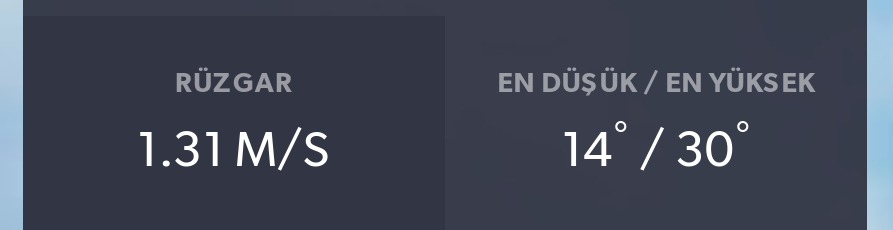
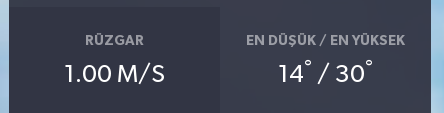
[137,128,331,176] 1.31 M/S -> [64,63,165,87] 1.00 M/S

